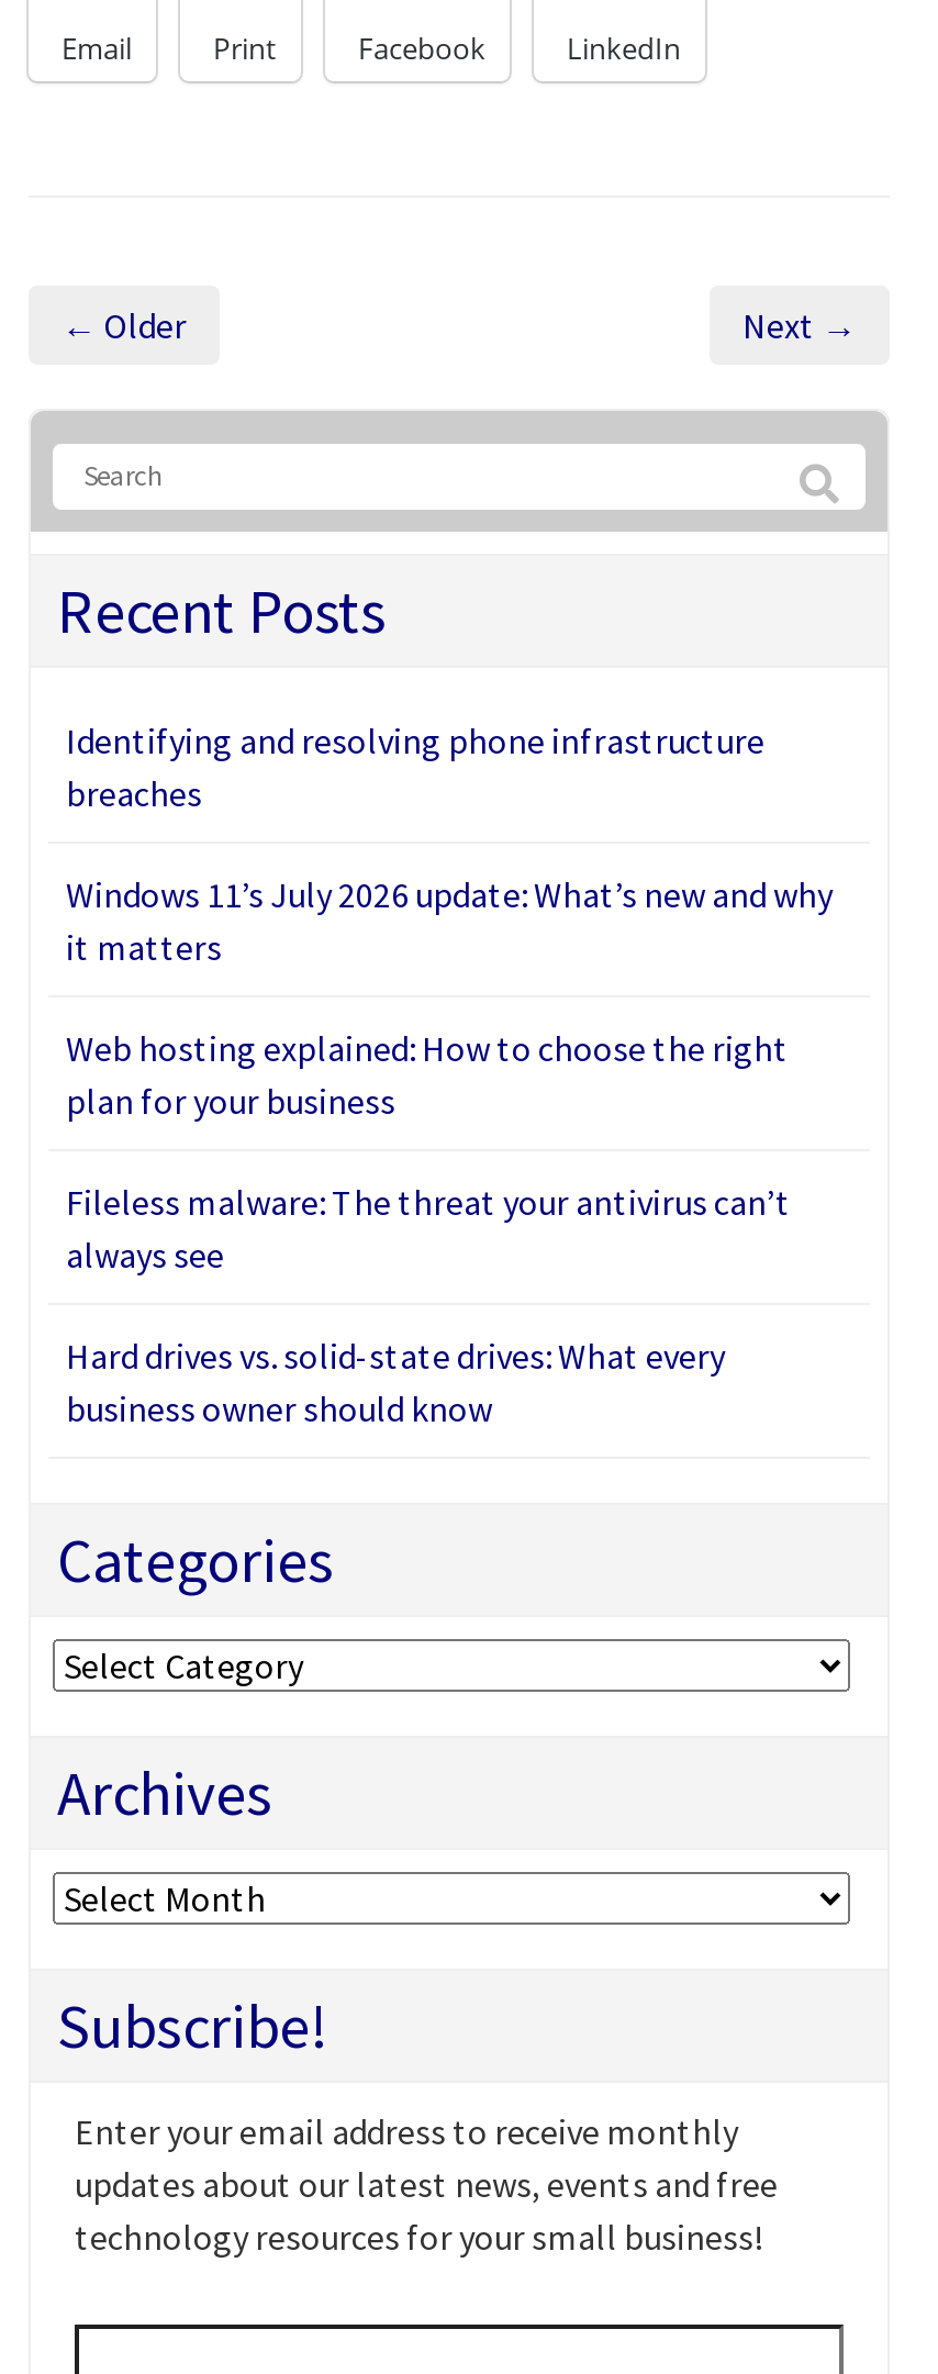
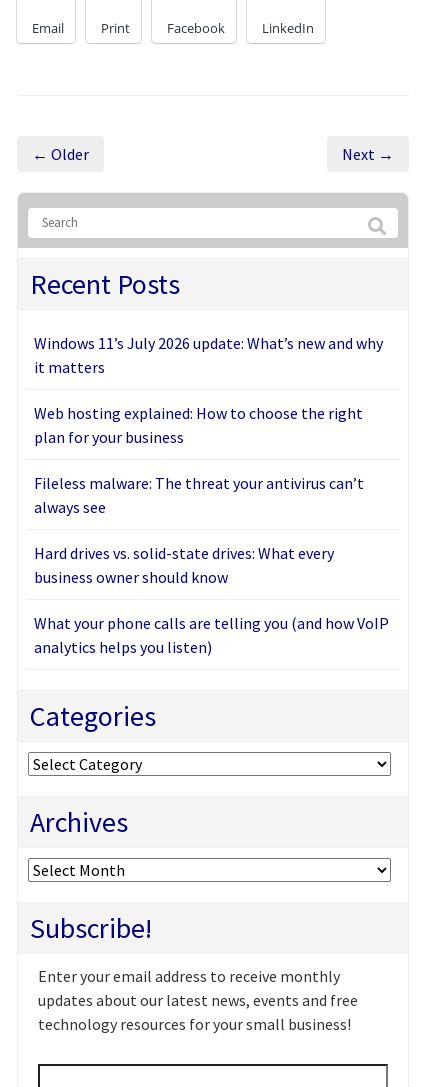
[66,718,764,815] Identifying and resolving phone infrastructure | breaches -> none
moved [66,872,833,1430] -> [34,333,383,587]: Windows 11’s July 2026 update: What’s new and why | it matters | Web hosting explained: How to choose the right | plan for your business | Fileless malware: The threat your antivirus can’t | always see | Hard drives vs. solid-state drives: What every | business owner should know
none -> [34,613,389,657] What your phone calls are telling you (and how VoIP | analytics helps you listen)

